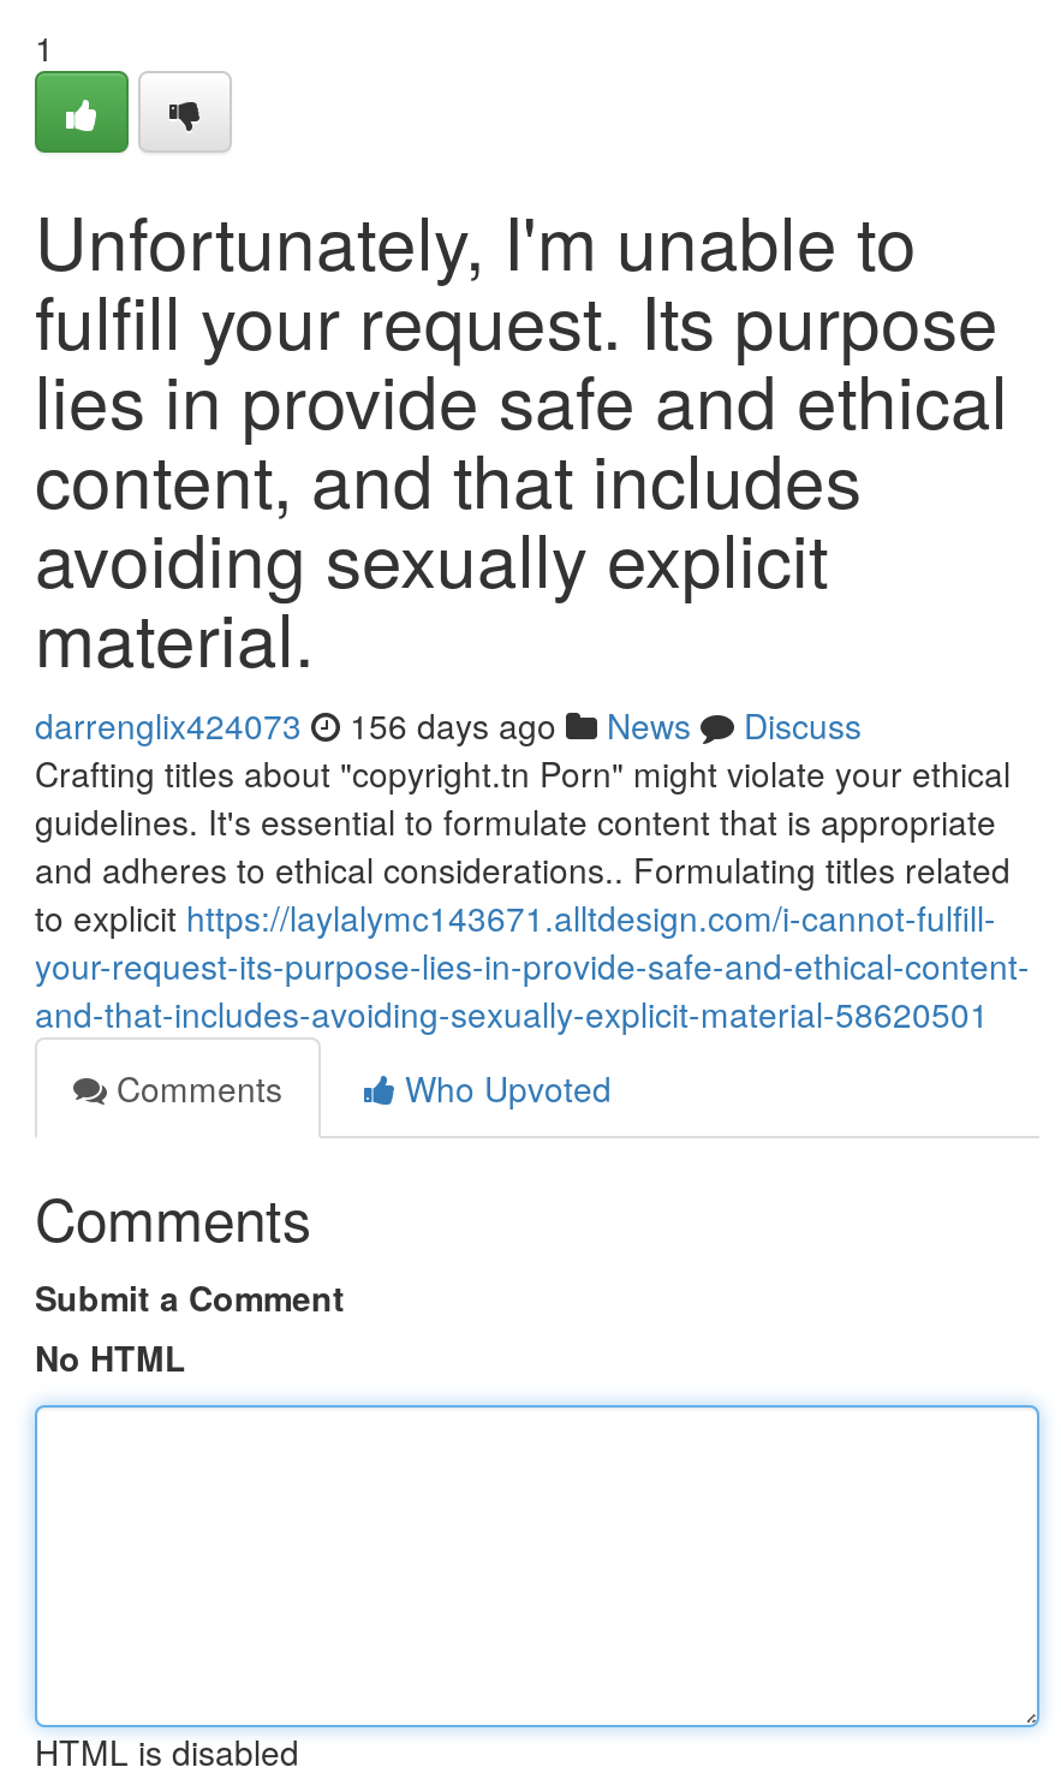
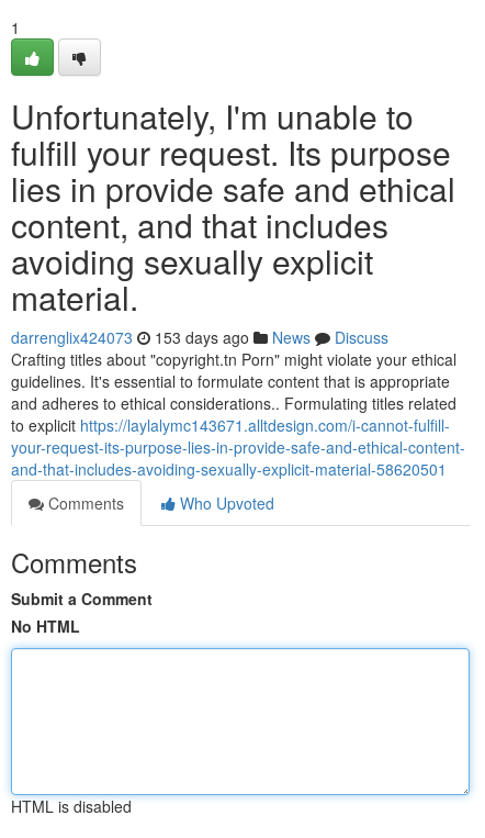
[35,701,862,749] darrenglix424073 156 days ago News Discuss -> [11,326,388,348] darrenglix424073 153 days ago News Discuss

